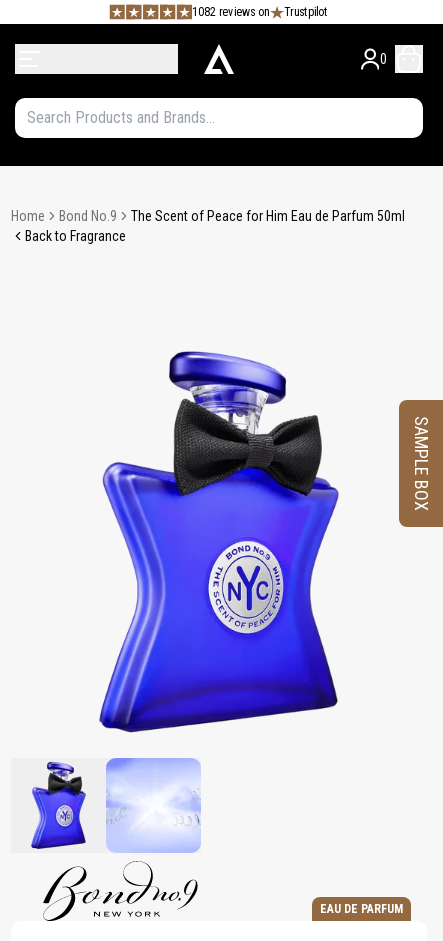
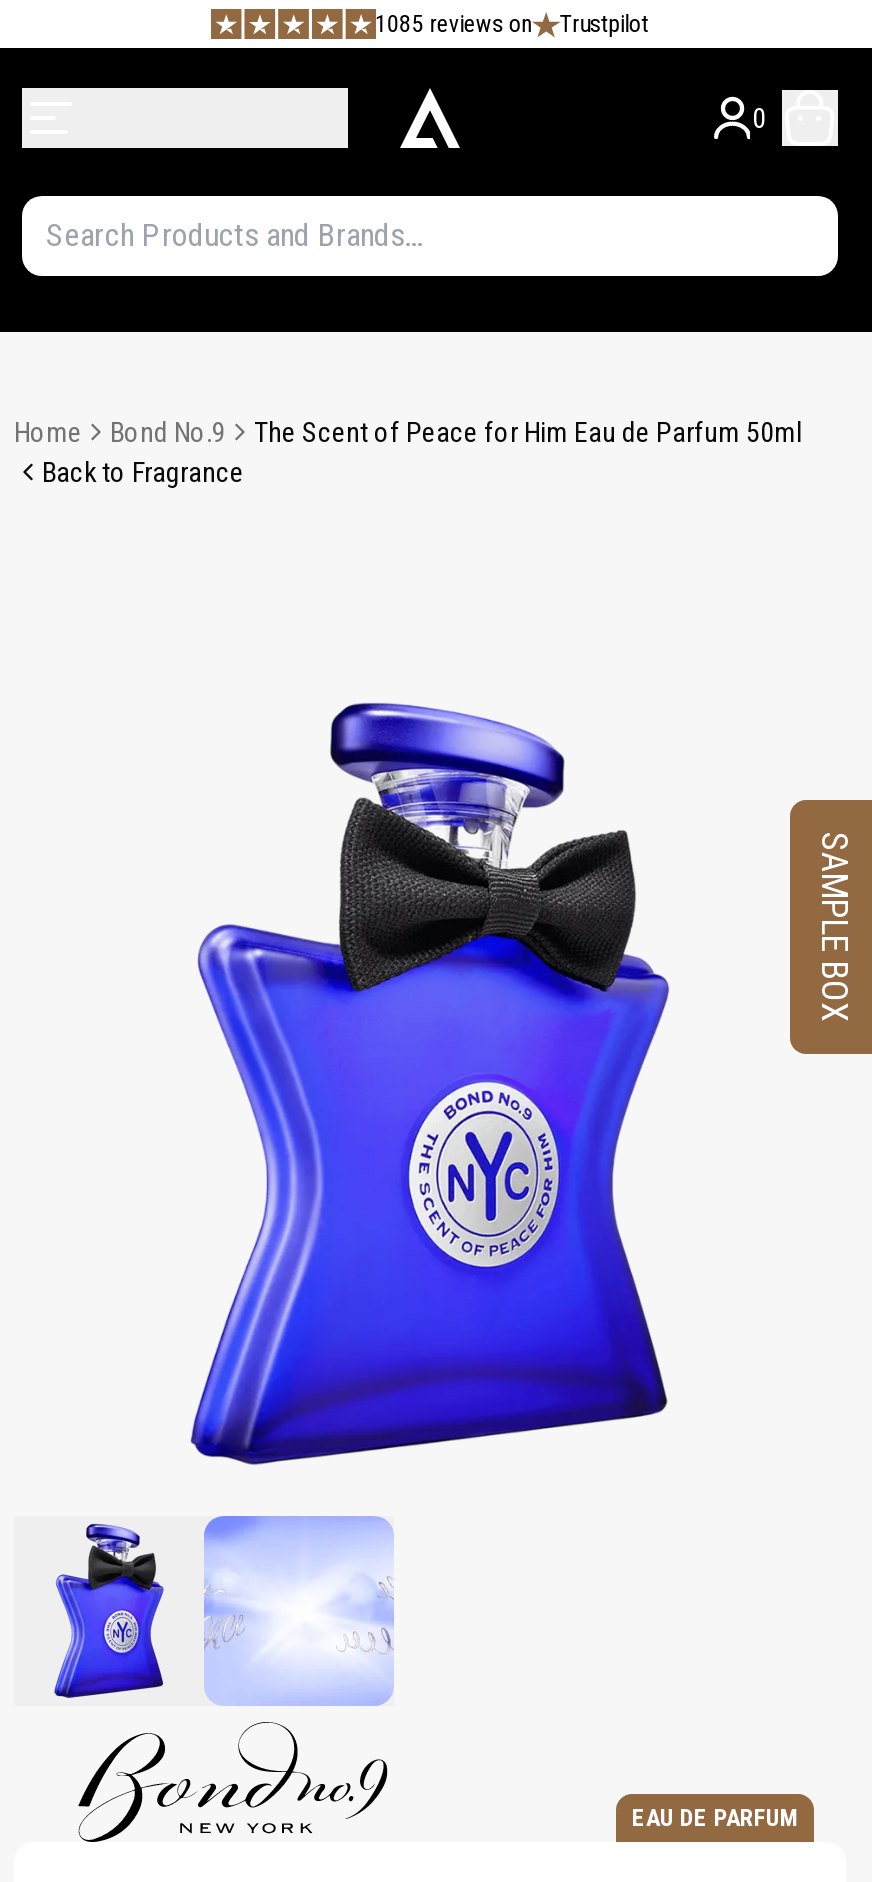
[192,4,328,19] 1082 reviews on Trustpilot -> [375,9,648,38] 1085 reviews on Trustpilot

